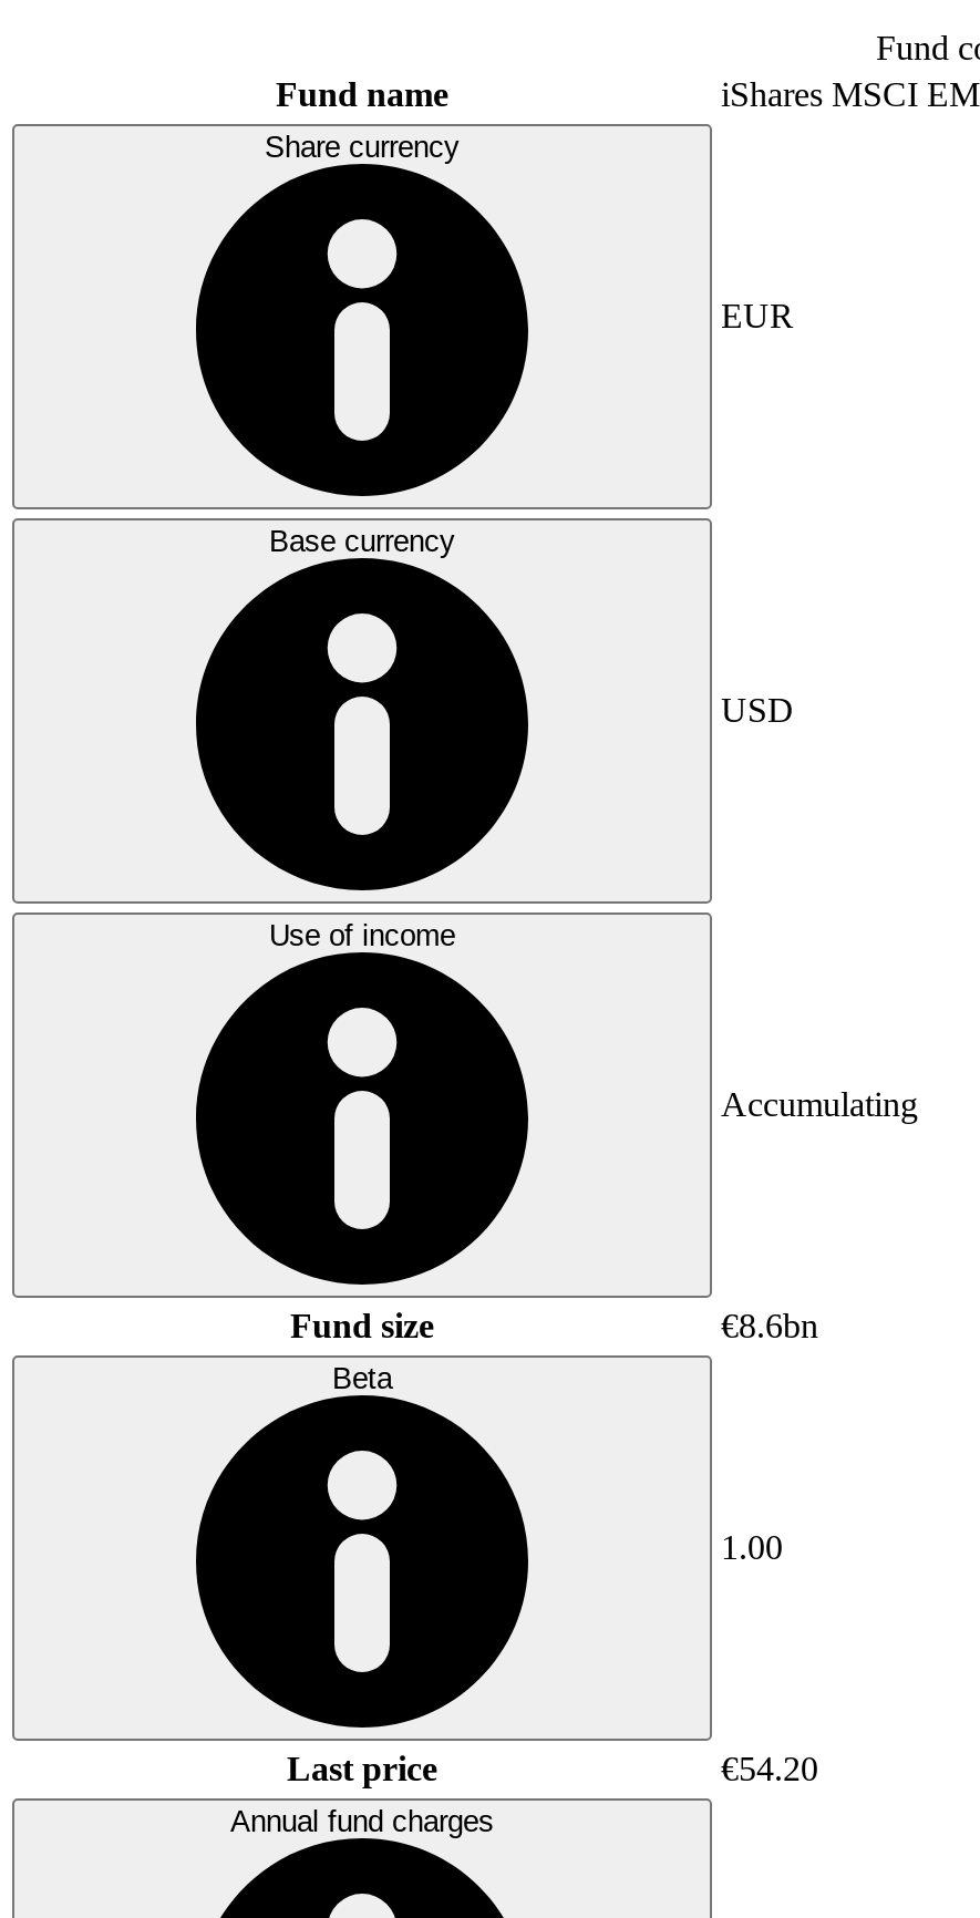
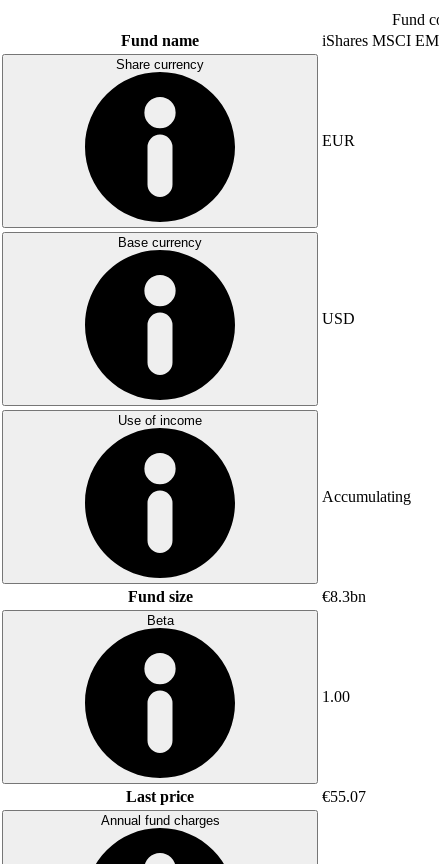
[721,1306,818,1343] €8.6bn -> [322,588,366,605] €8.3bn
[721,1749,818,1786] €54.20 -> [322,788,366,805] €55.07

